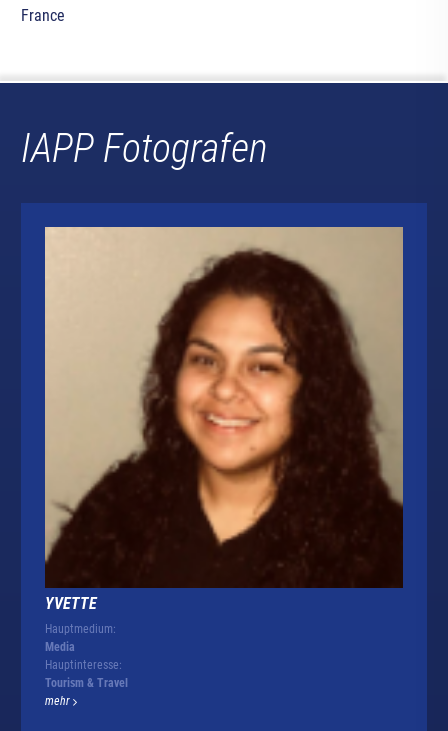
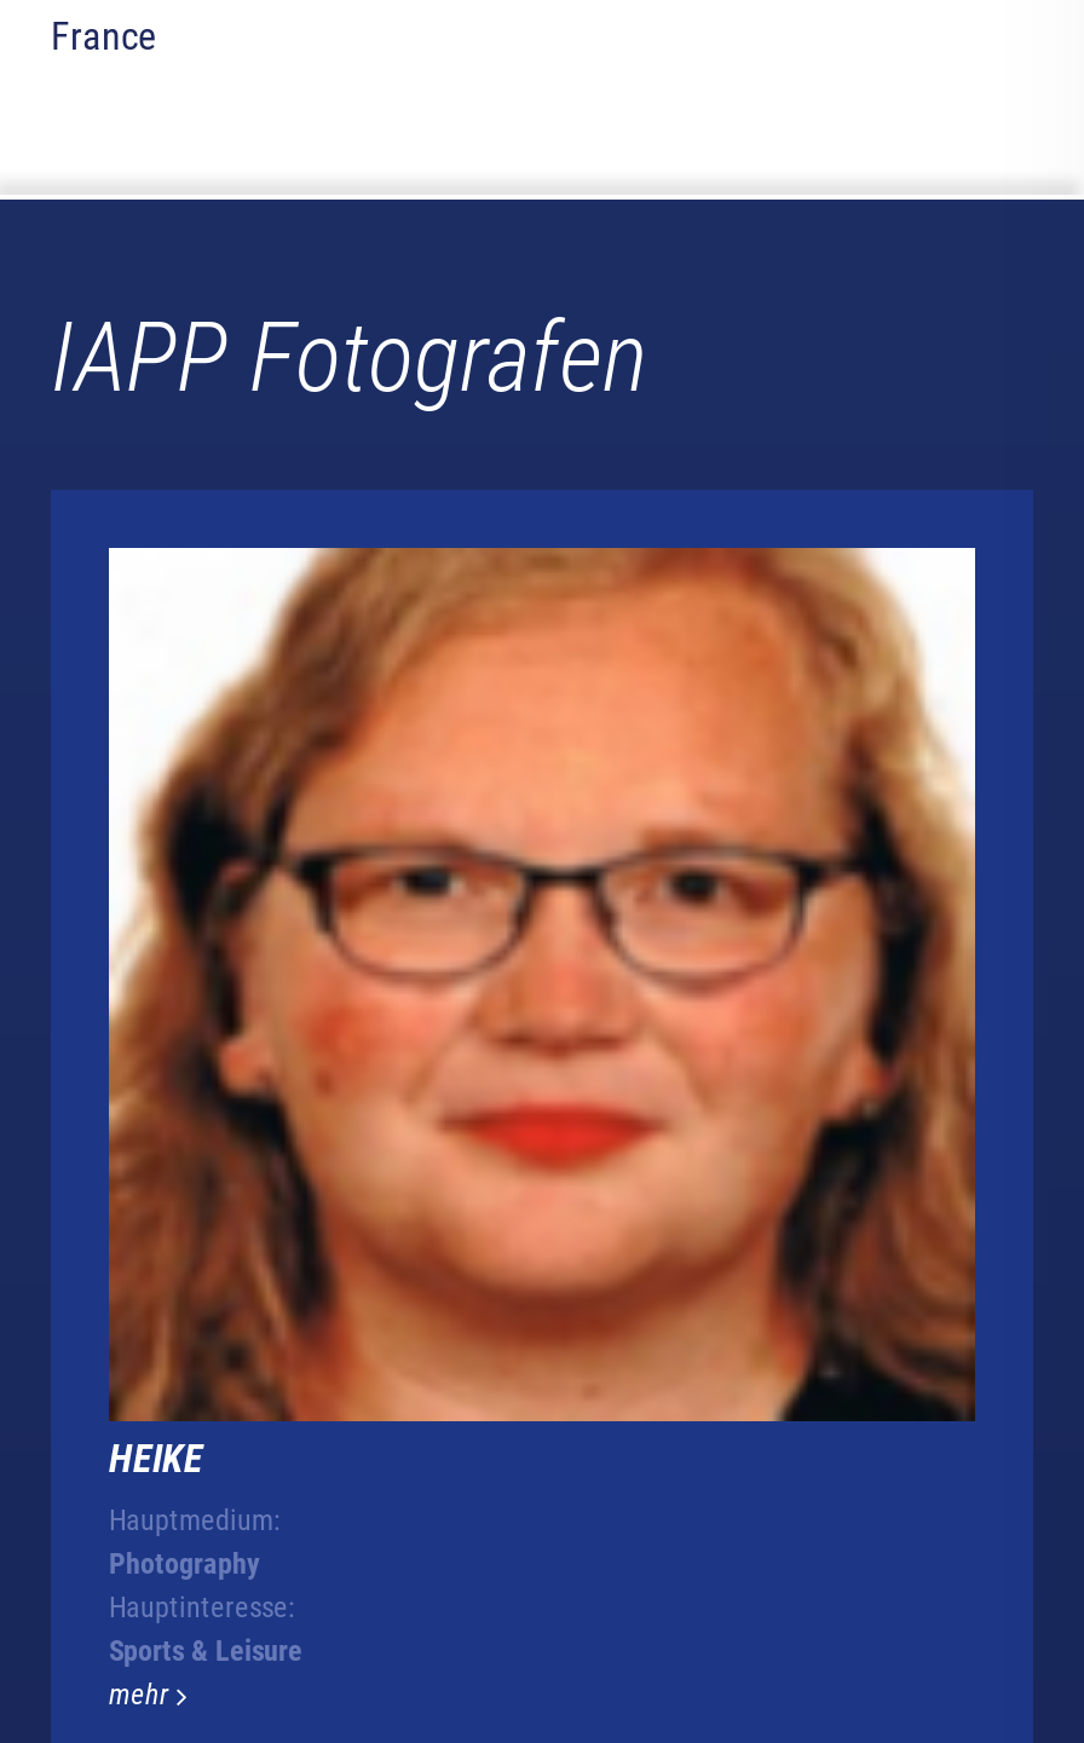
[44,226,404,613] [image] | YVETTE -> [106,546,978,1481] [image] | HEIKE
[45,640,75,654] Media -> [109,1546,259,1580] Photography
[45,676,128,690] Tourism & Travel -> [109,1633,302,1667] Sports & Leisure

